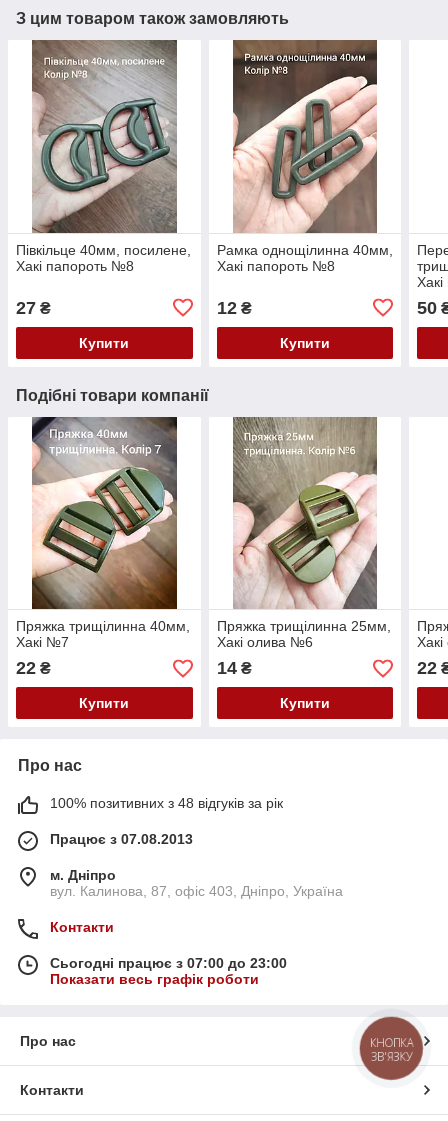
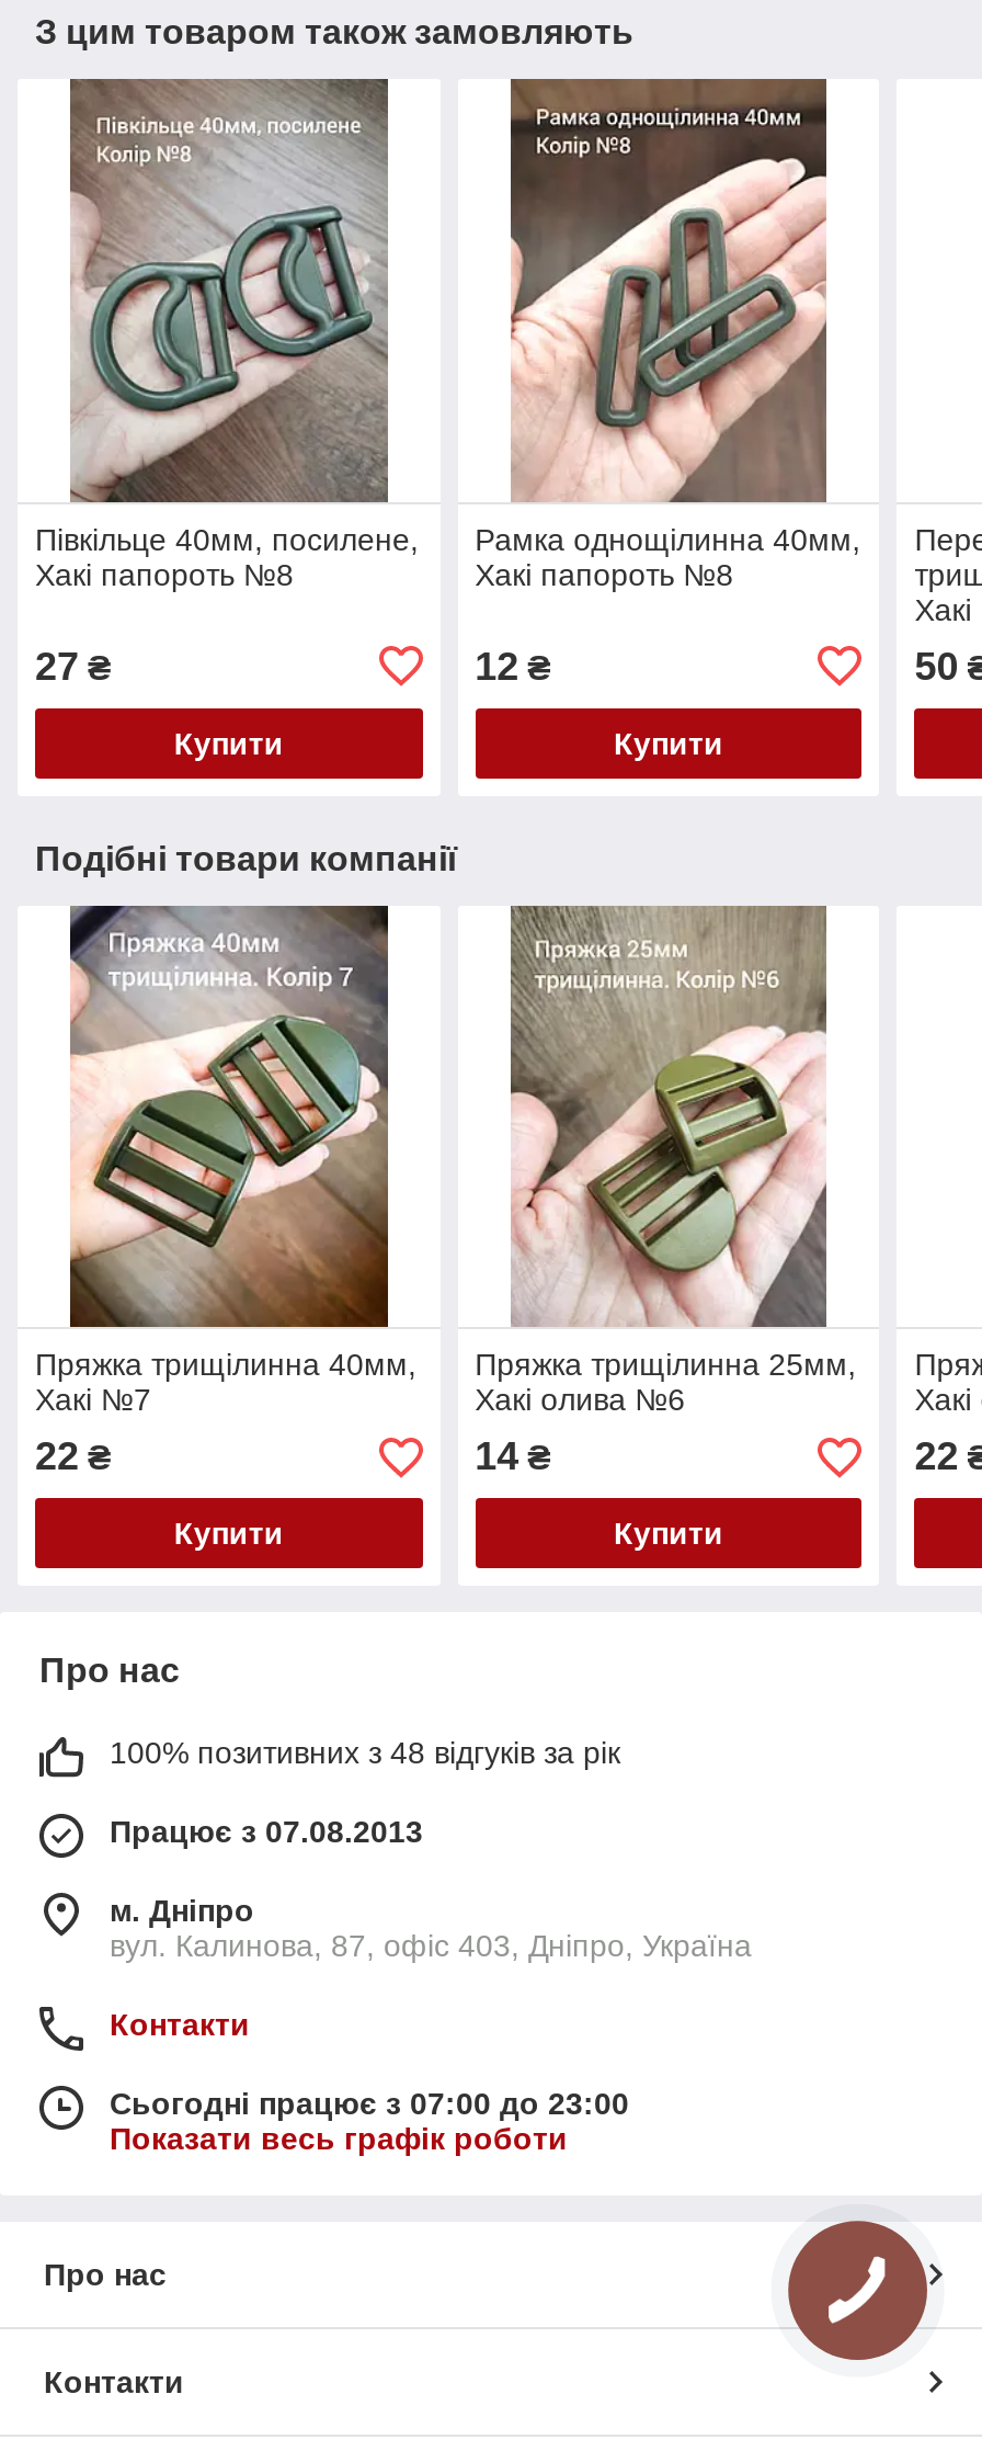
[370,1036,413,1064] КНОПКА | ЗВ'ЯЗКУ -> none

